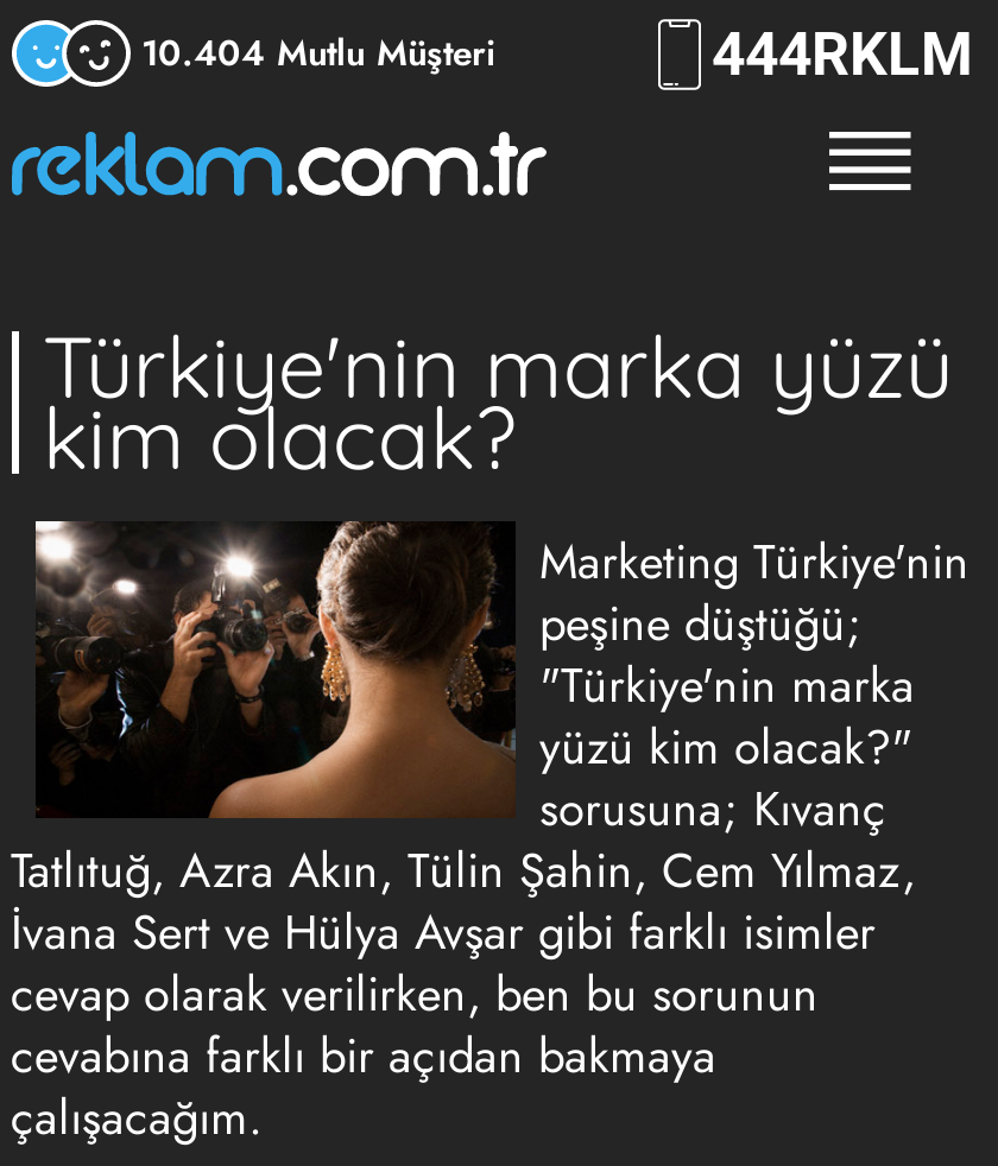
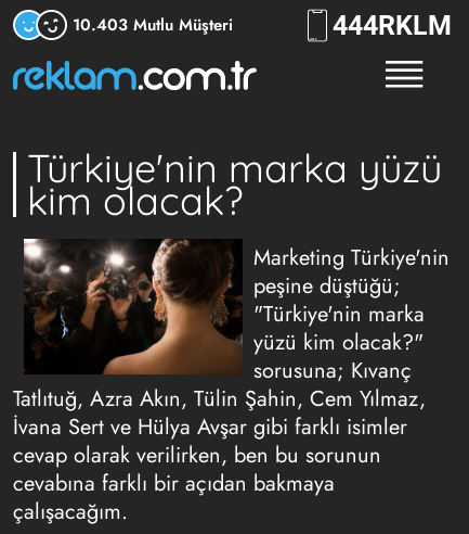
[141,26,495,78] 10.404 Mutlu Müşteri -> [72,12,232,36] 10.403 Mutlu Müşteri

